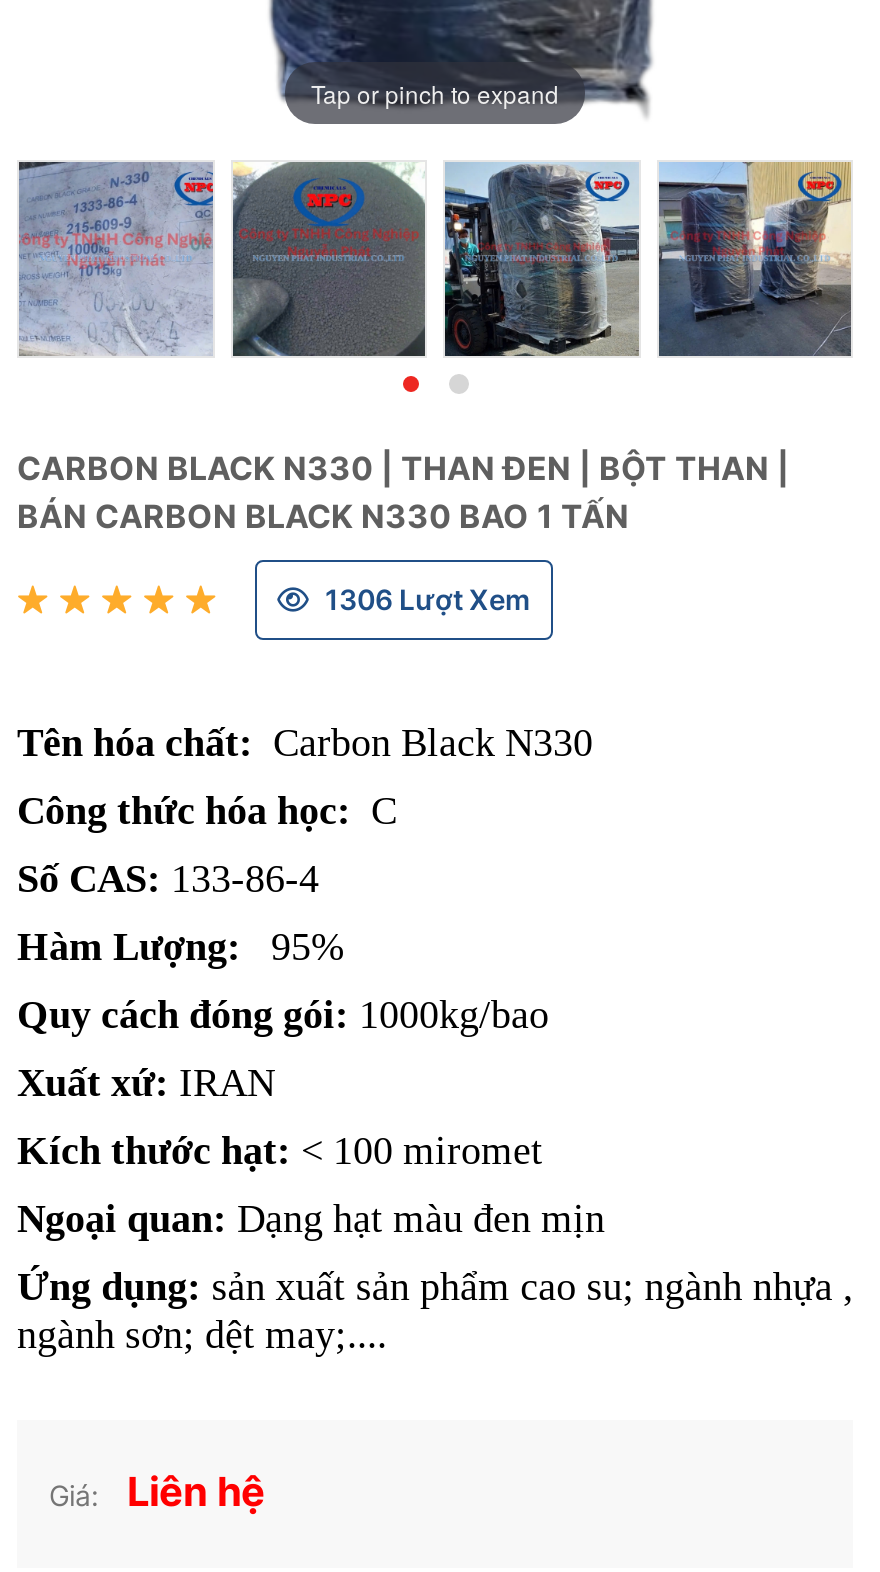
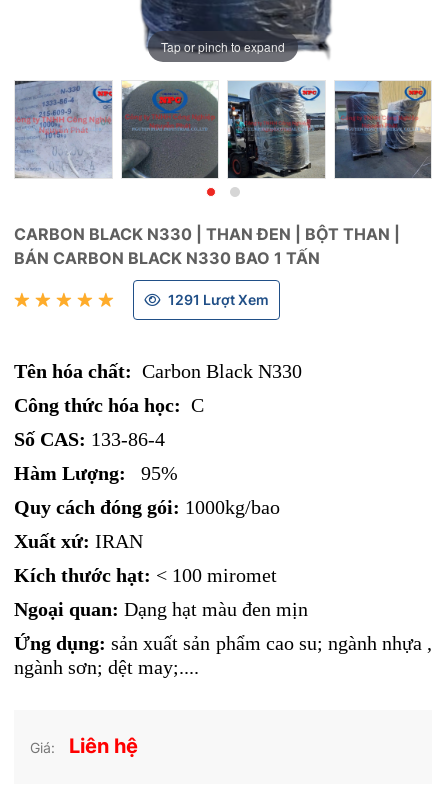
[319,581,531,615] 1306 Lượt Xem -> [165,291,269,308] 1291 Lượt Xem

